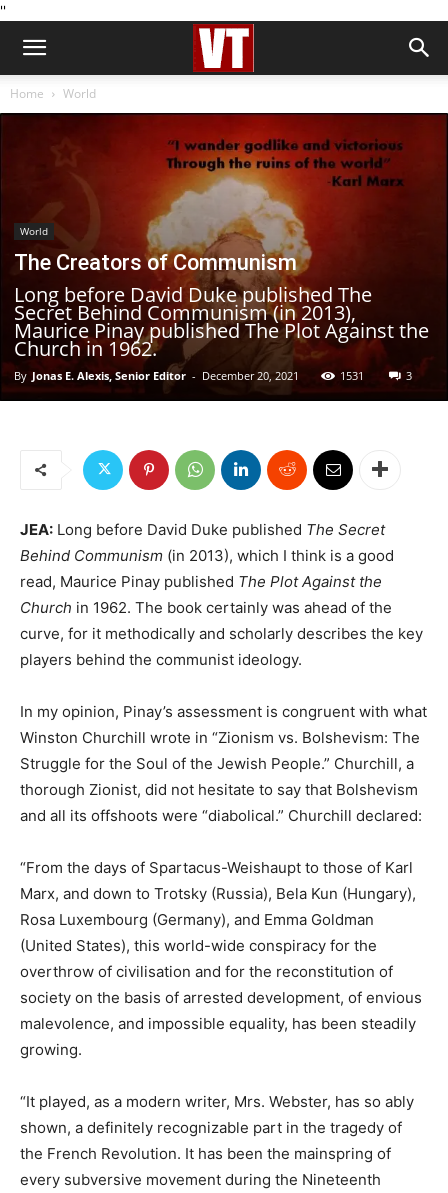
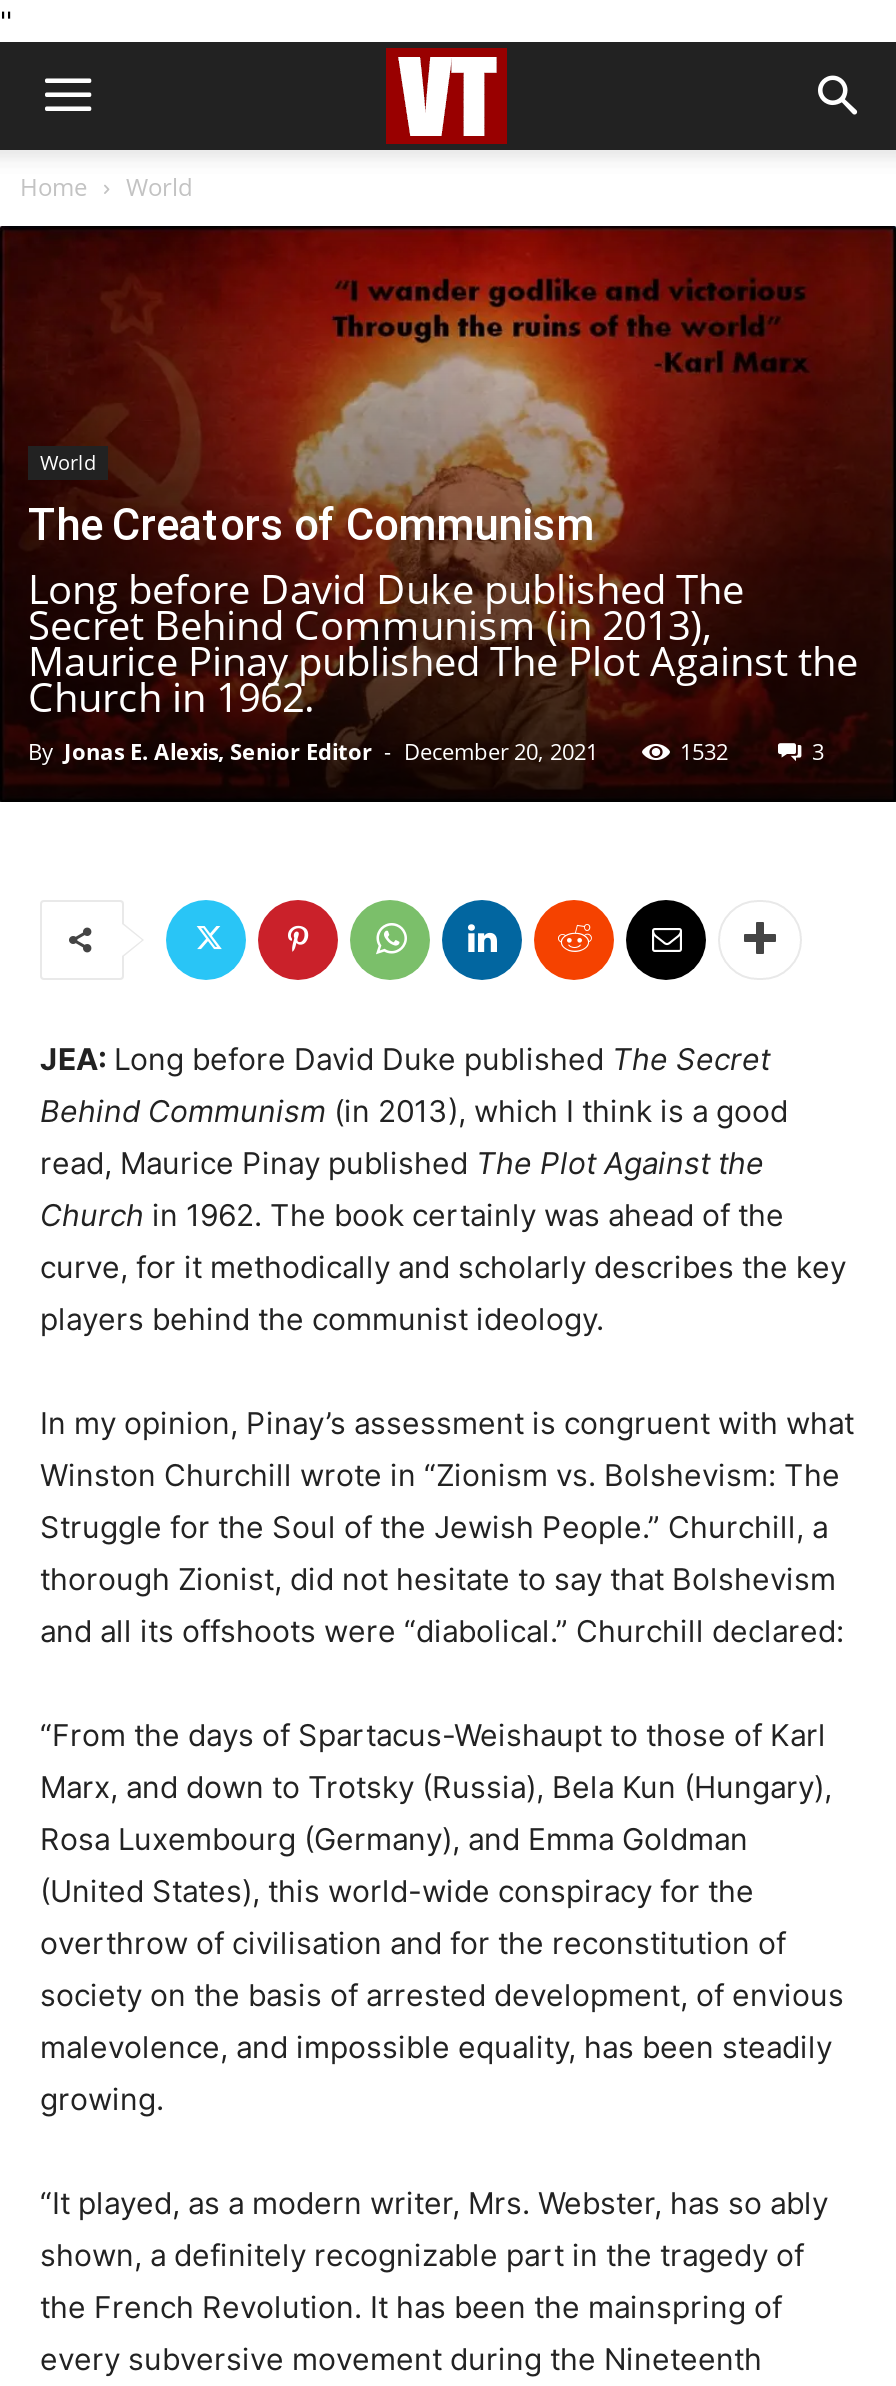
[340,368,364,383] 1531 -> [680,736,728,766] 1532

